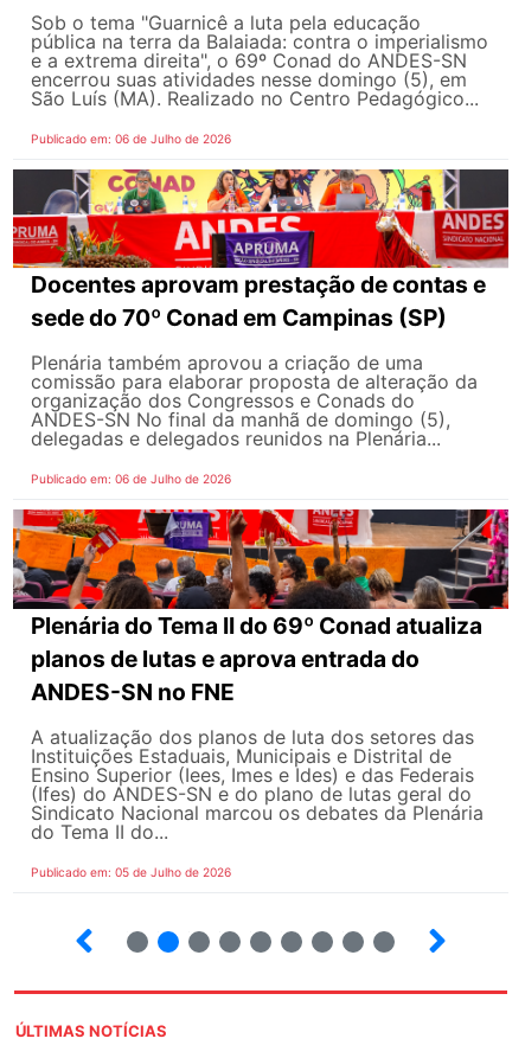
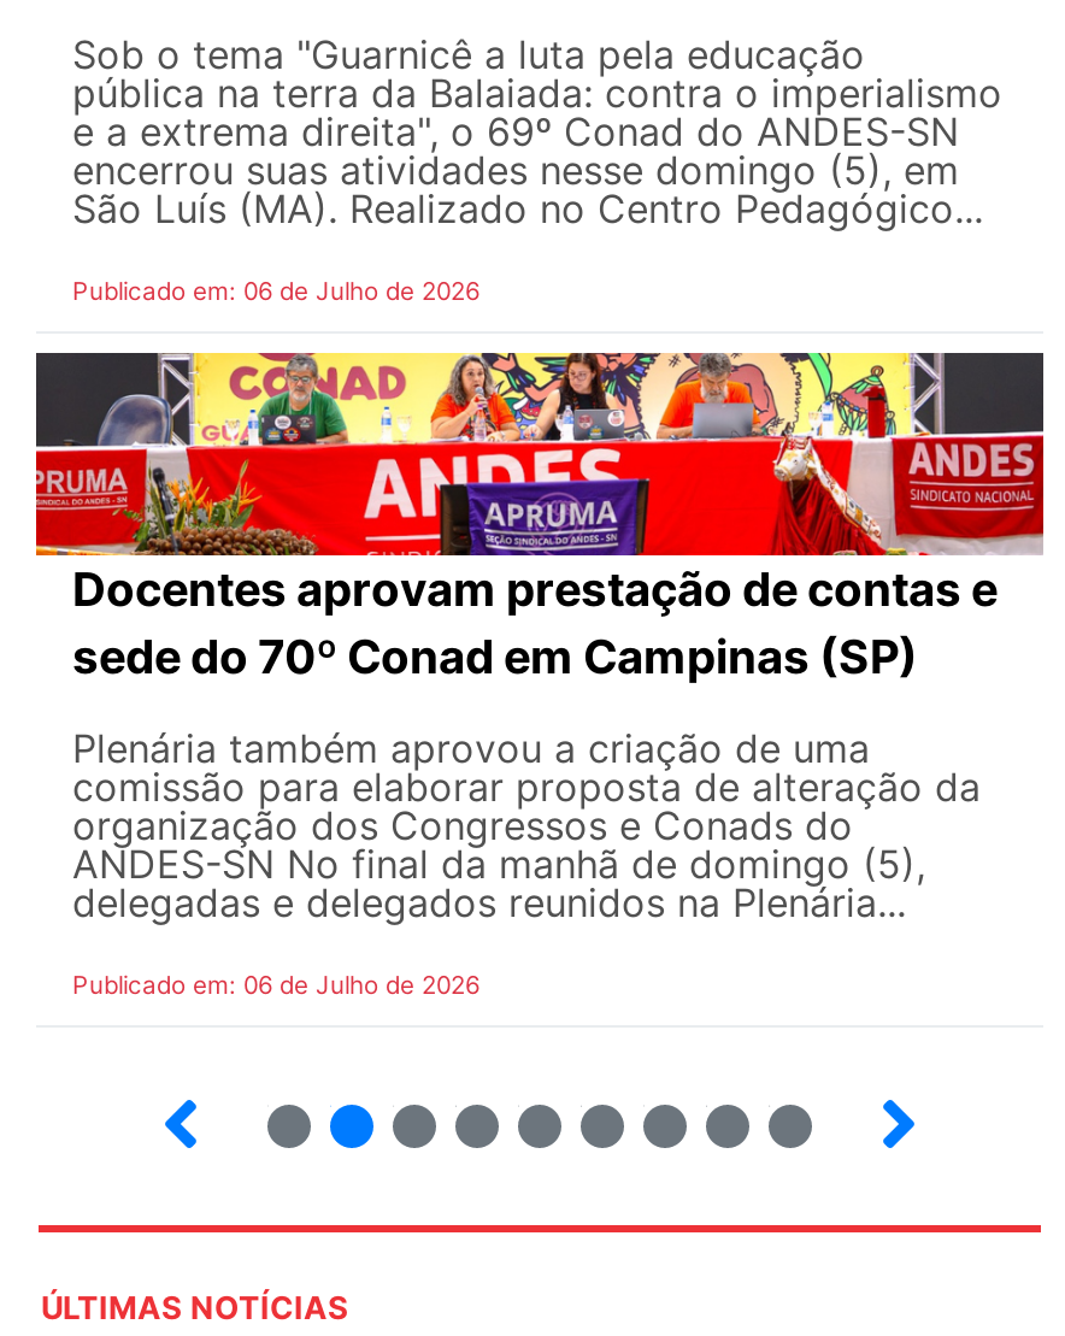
[12,508,510,879] [image] | Plenária do Tema II do 69º Conad atualiza | planos de lutas e aprova entrada do | ANDES-SN no FNE | A atualização dos planos de luta dos setores das | Instituições Estaduais, Municipais e Distrital de | Ensino Superior (Iees, Imes e Ides) e das Federais | (Ifes) do ANDES-SN e do plano de lutas geral do | Sindicato Nacional marcou os debates da Plenária | do Tema II do... | Publicado em: 05 de Julho de 2026 -> none

